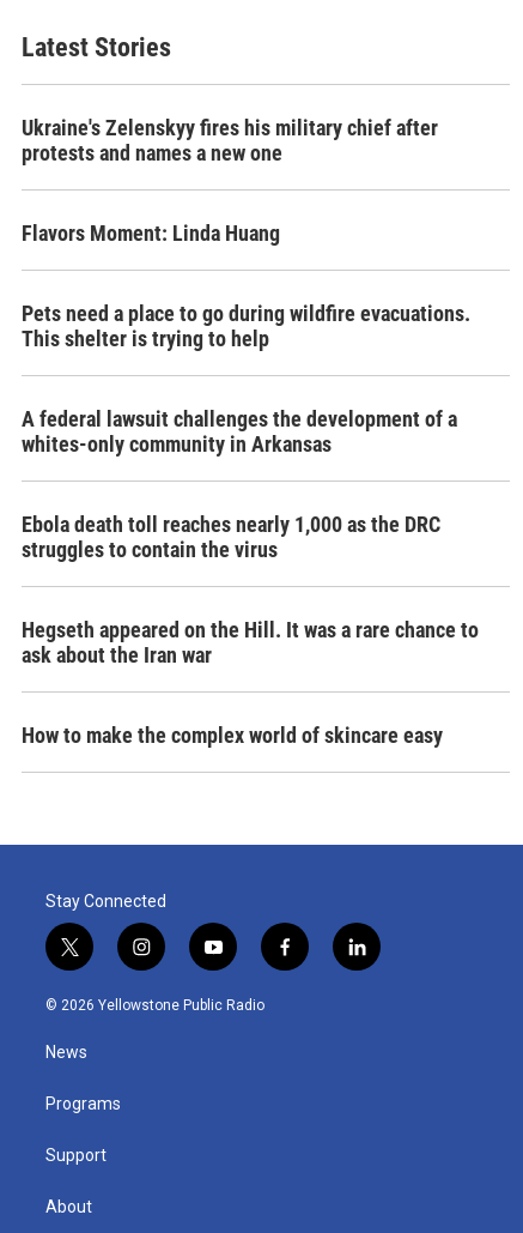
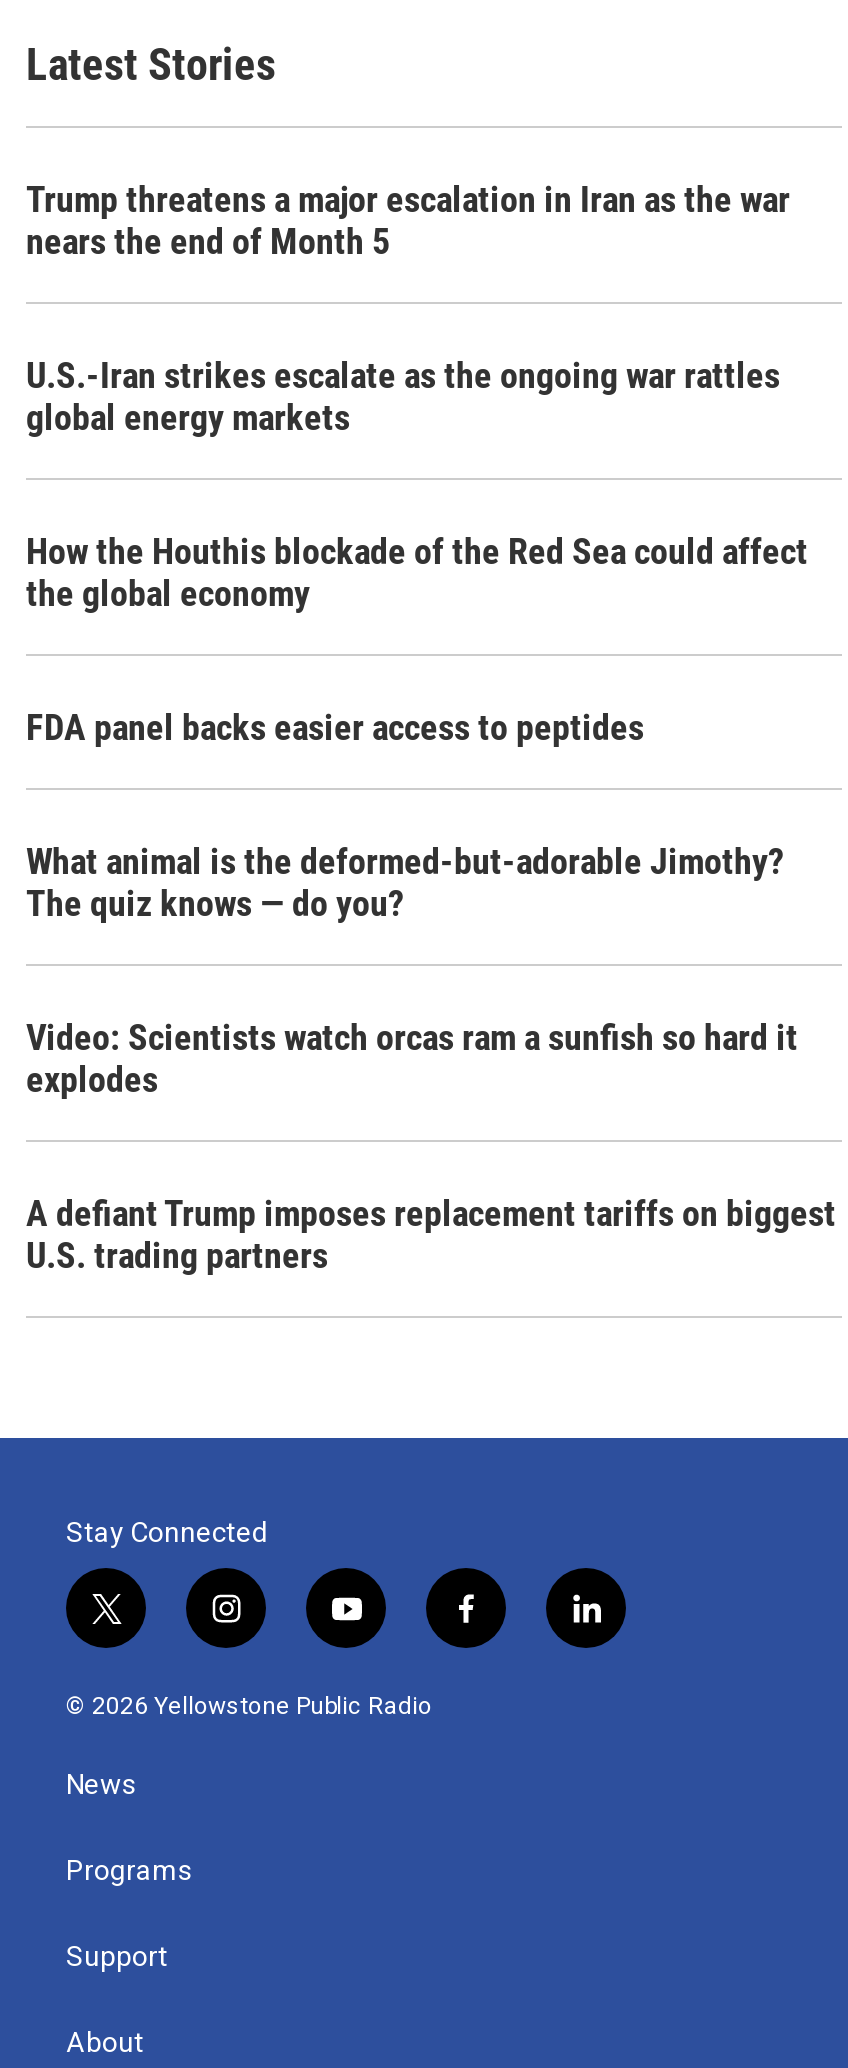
[22,115,438,165] Ukraine's Zelenskyy fires his military chief after | protests and names a new one -> [26,178,790,262] Trump threatens a major escalation in Iran as the war | nears the end of Month 5
[22,220,280,246] Flavors Moment: Linda Huang -> [26,354,780,438] U.S.-Iran strikes escalate as the ongoing war rattles | global energy markets
[22,301,470,351] Pets need a place to go during wildfire evacuations. | This shelter is trying to help -> [26,530,808,614] How the Houthis blockade of the Red Sea could affect | the global economy
[22,406,457,457] A federal lawsuit challenges the development of a | whites-only community in Arkansas -> [26,706,644,748] FDA panel backs easier access to peptides
[22,512,440,562] Ebola death toll reaches nearly 1,000 as the DRC | struggles to contain the virus -> [26,840,784,924] What animal is the deformed-but-adorable Jimothy? | The quiz knows — do you?
[22,617,479,667] Hegseth appeared on the Hill. It was a rare chance to | ask about the Iran war -> [26,1016,798,1100] Video: Scientists watch orcas ram a sunfish so hard it | explodes
[22,723,443,748] How to make the complex world of skincare easy -> [26,1192,836,1276] A defiant Trump imposes replacement tariffs on biggest | U.S. trading partners

